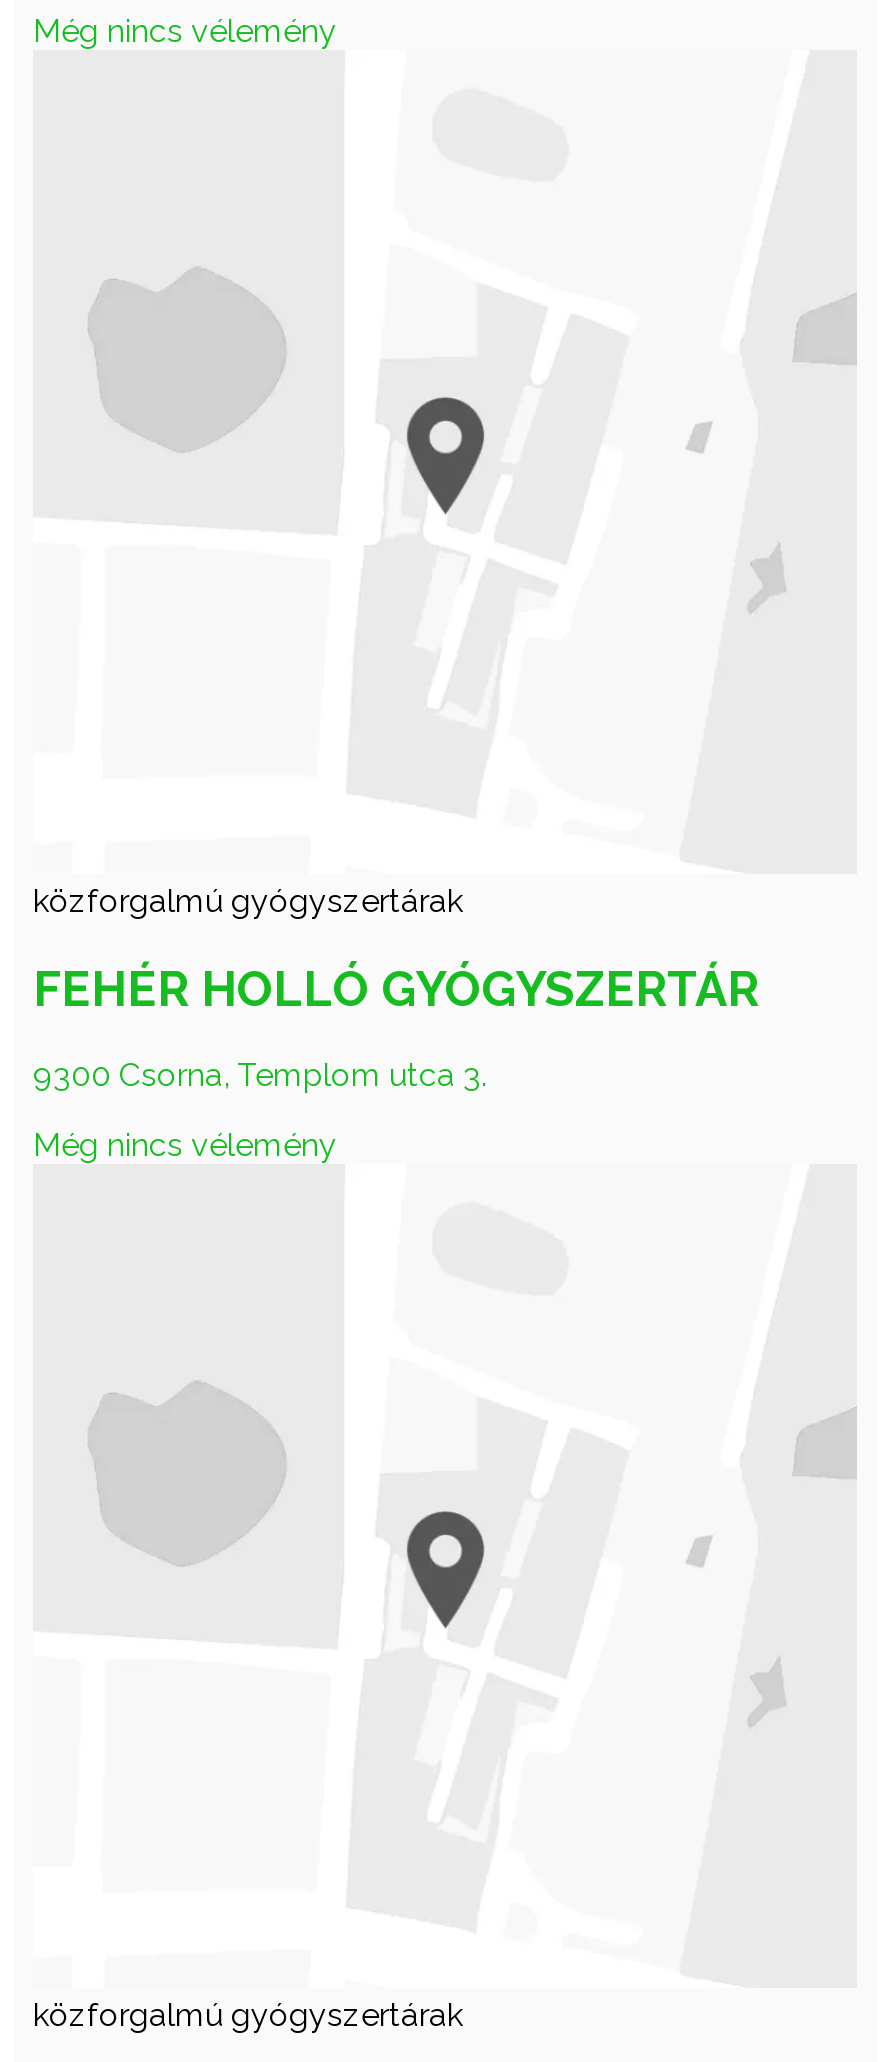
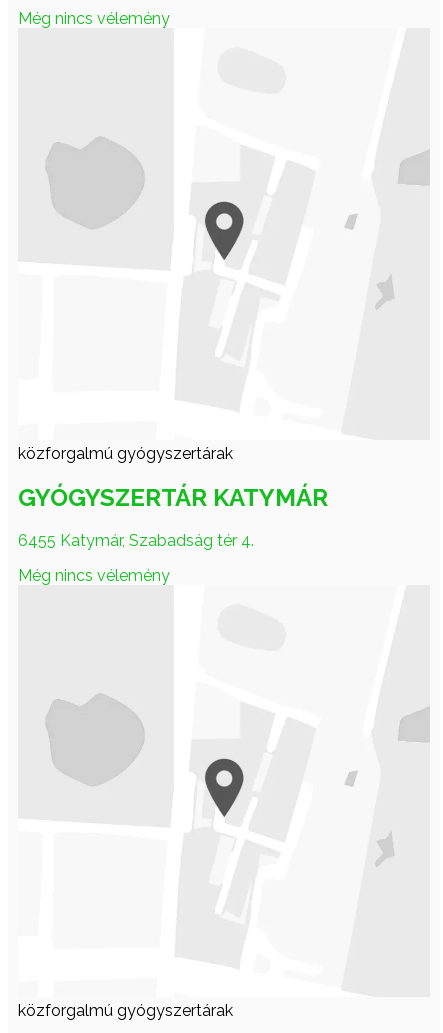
[33,959,759,1017] FEHÉR HOLLÓ GYÓGYSZERTÁR -> [18,482,328,511] GYÓGYSZERTÁR KATYMÁR
[33,1057,487,1095] 9300 Csorna, Templom utca 3. -> [18,531,254,550] 6455 Katymár, Szabadság tér 4.

